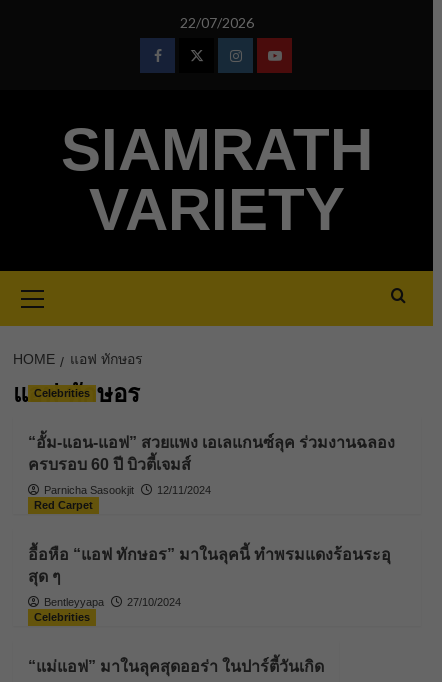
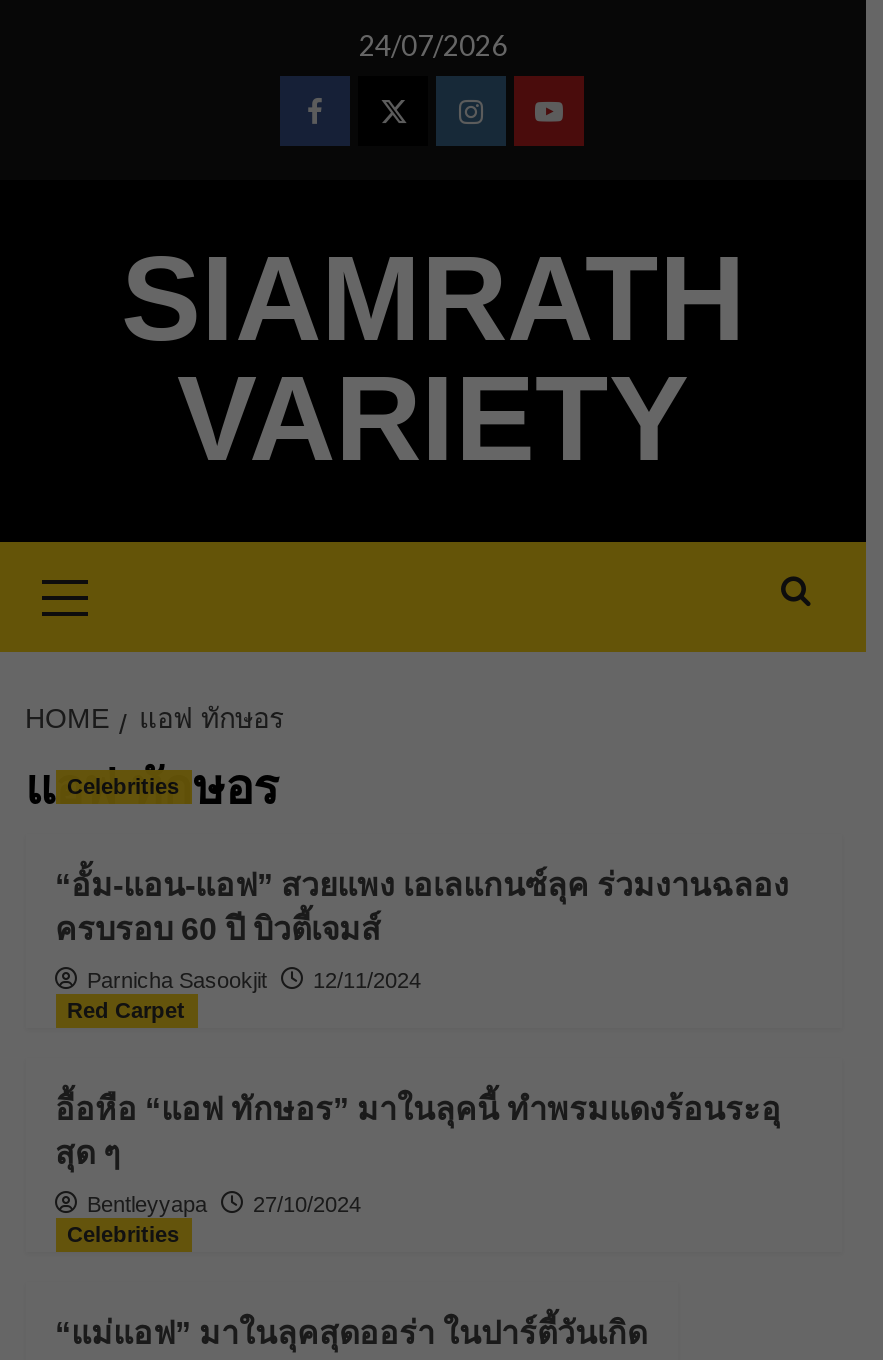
[179,14,253,31] 22/07/2026 -> [359,28,507,62] 24/07/2026

